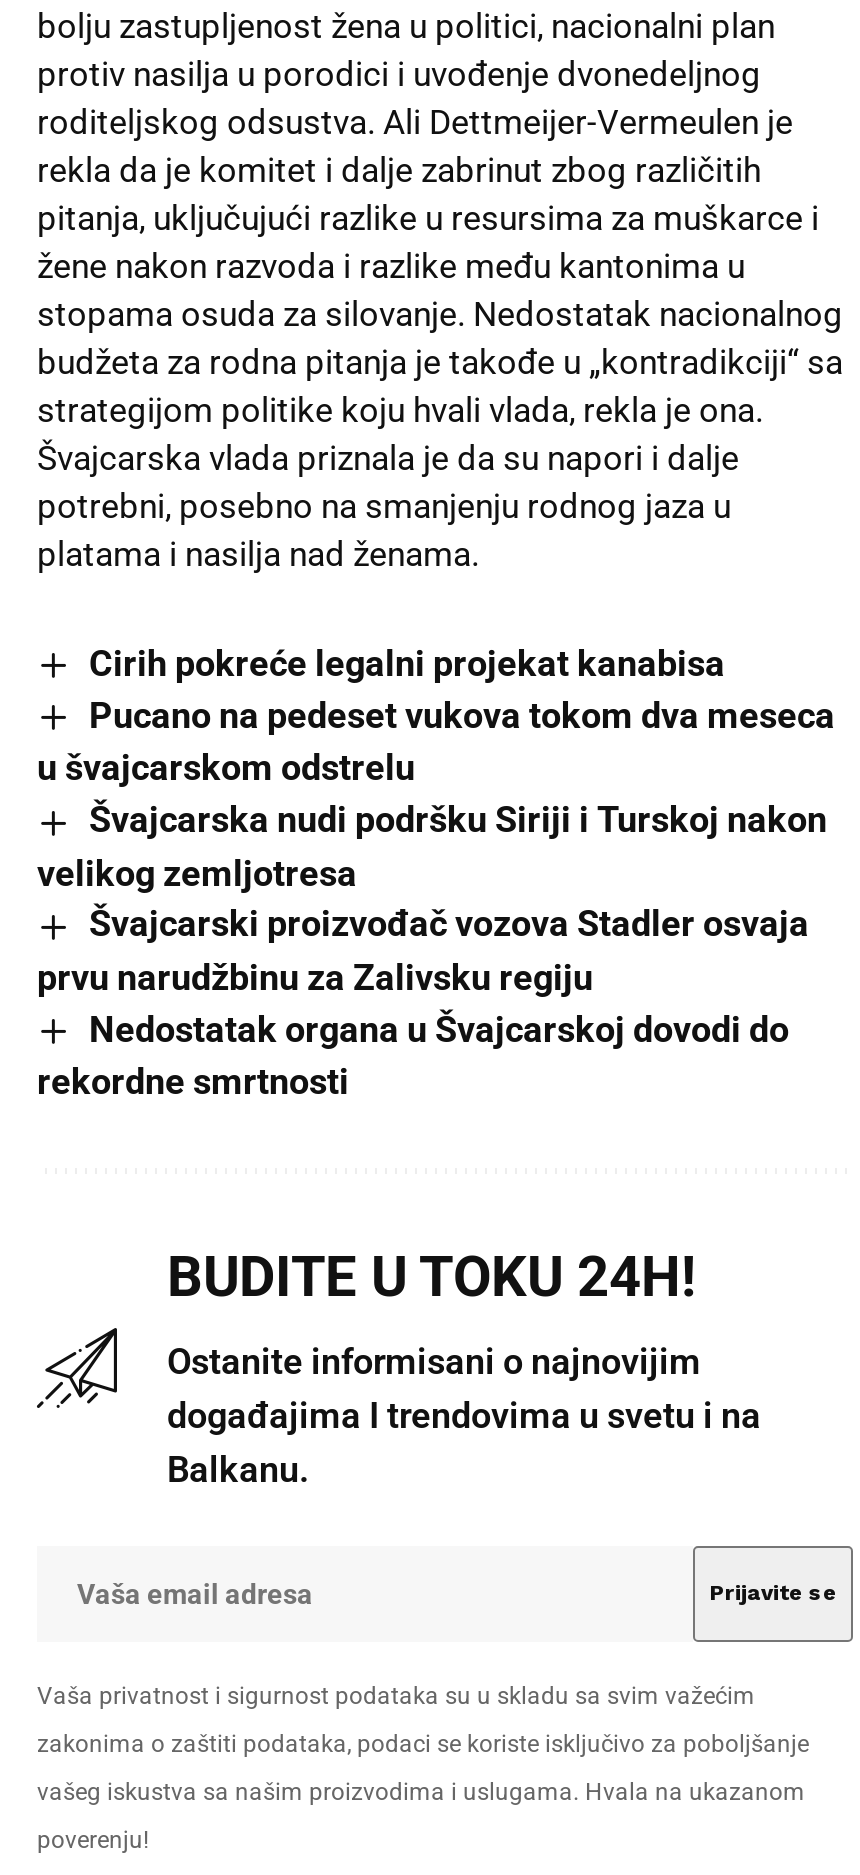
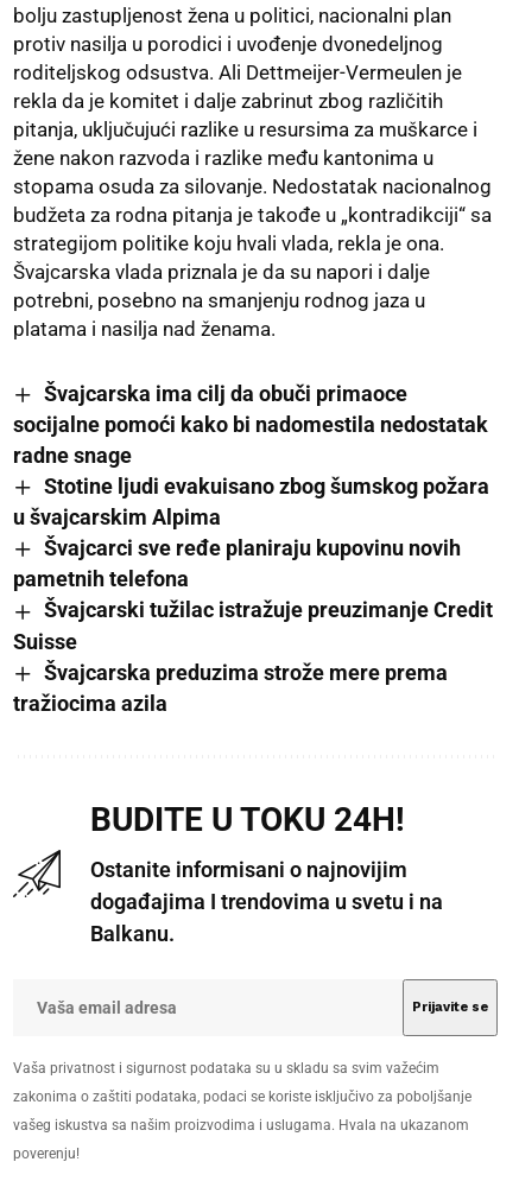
[37,641,835,1102] Cirih pokreće legalni projekat kanabisa | Pucano na pedeset vukova tokom dva meseca | u švajcarskom odstrelu | Švajcarska nudi podršku Siriji i Turskoj nakon | velikog zemljotresa | Švajcarski proizvođač vozova Stadler osvaja | prvu narudžbinu za Zalivsku regiju | Nedostatak organa u Švajcarskoj dovodi do | rekordne smrtnosti -> [13,381,493,716] Švajcarska ima cilj da obuči primaoce | socijalne pomoći kako bi nadomestila nedostatak | radne snage | Stotine ljudi evakuisano zbog šumskog požara | u švajcarskim Alpima | Švajcarci sve ređe planiraju kupovinu novih | pametnih telefona | Švajcarski tužilac istražuje preuzimanje Credit | Suisse | Švajcarska preduzima strože mere prema | tražiocima azila

